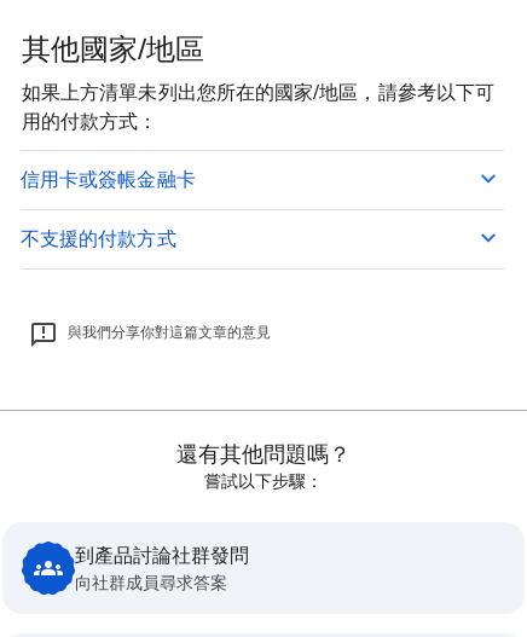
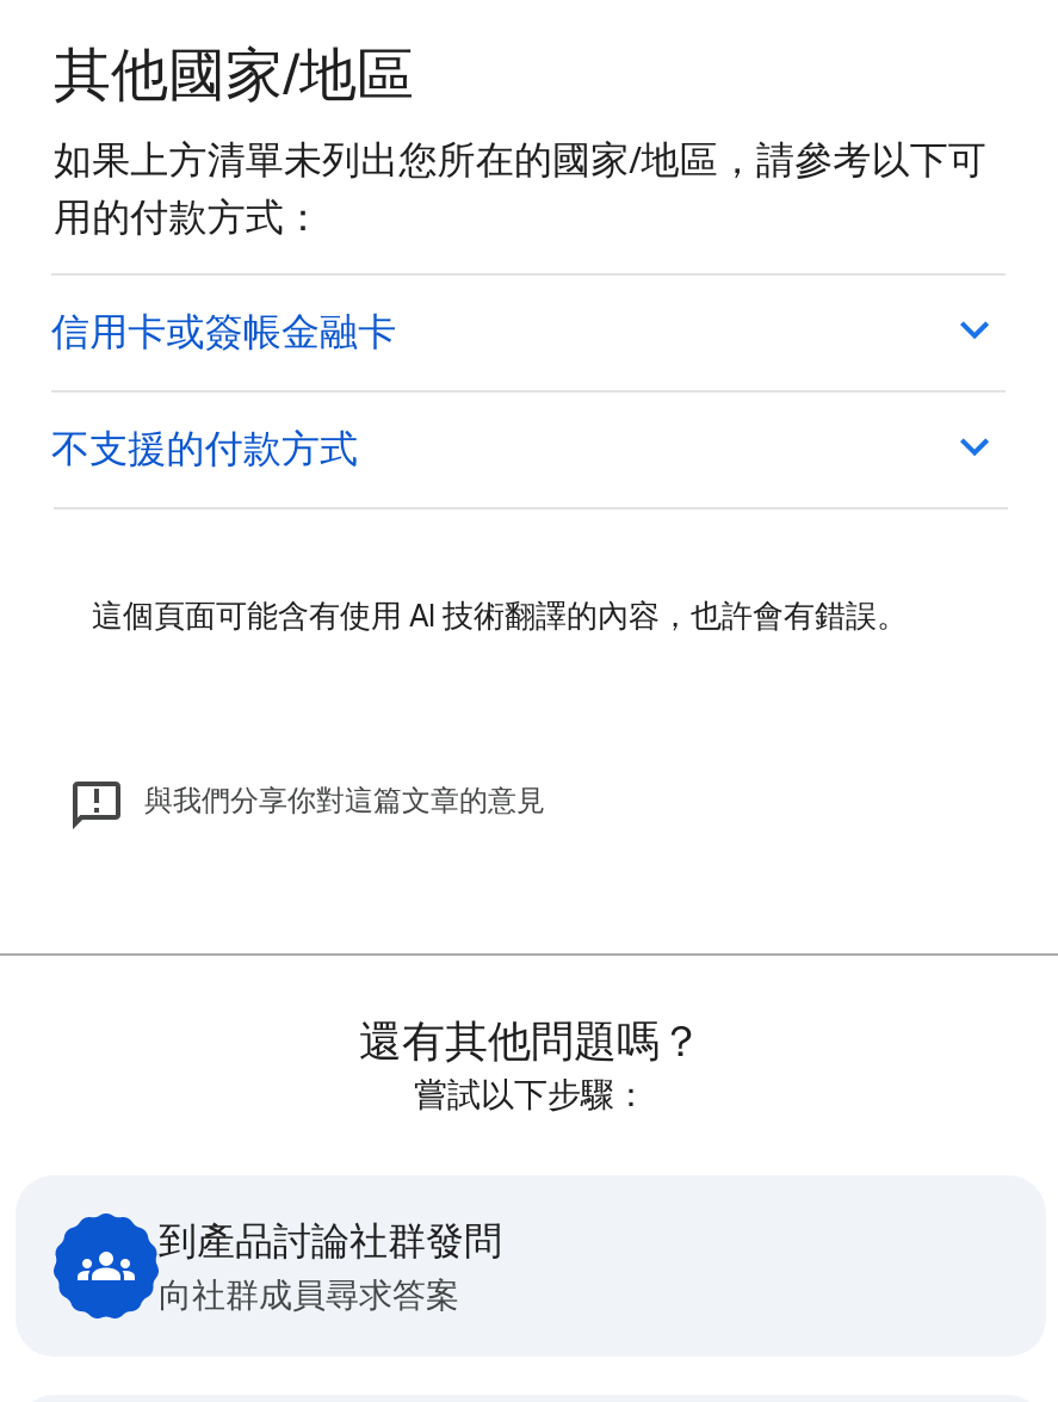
none -> [92,596,908,637] 這個頁面可能含有使用 AI 技術翻譯的內容，也許會有錯誤。

